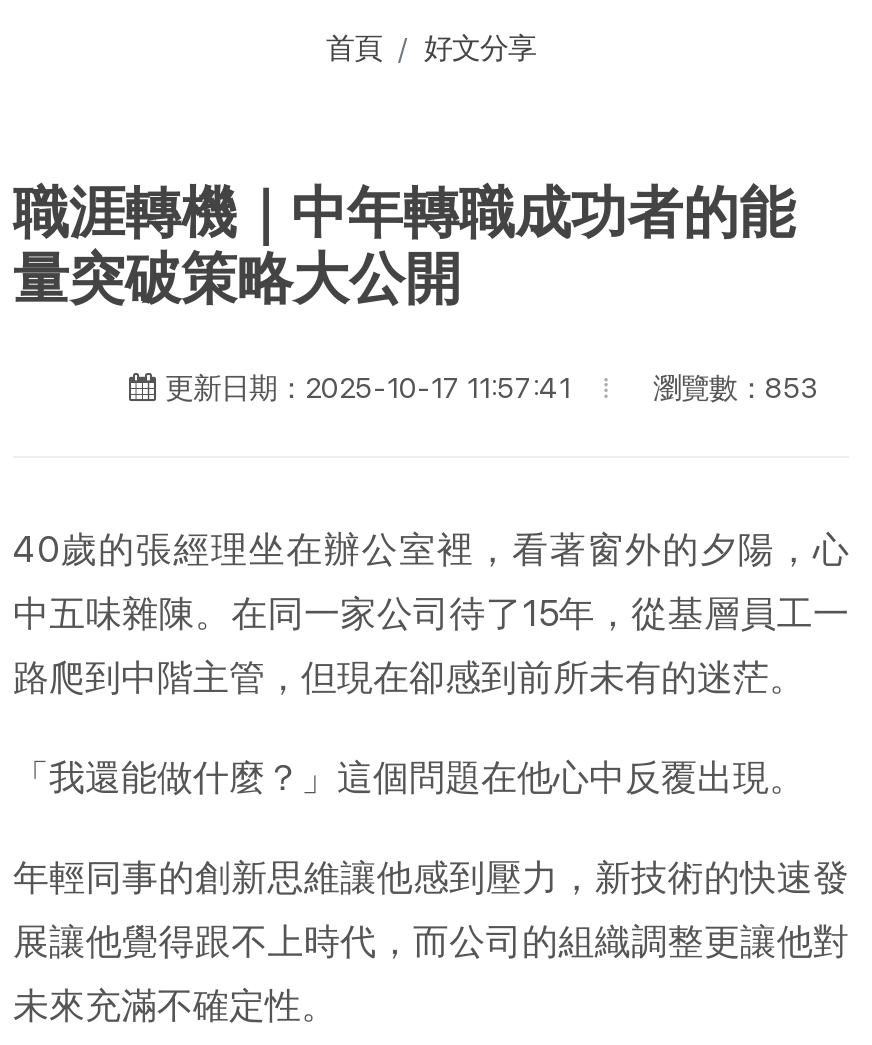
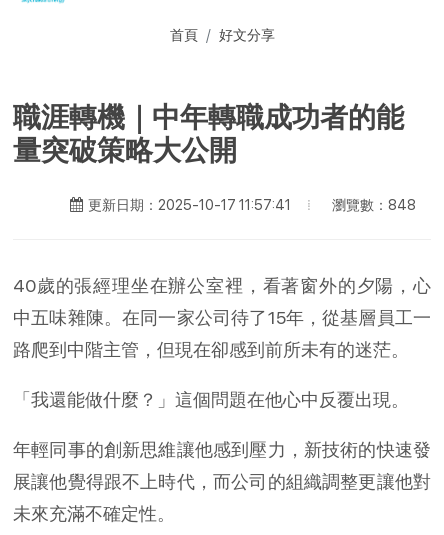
[653,369,819,403] 瀏覽數：853 -> [332,195,416,212] 瀏覽數：848

